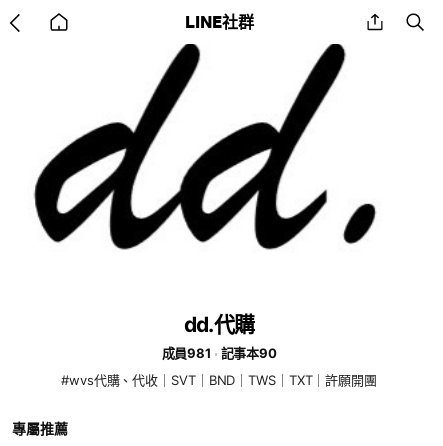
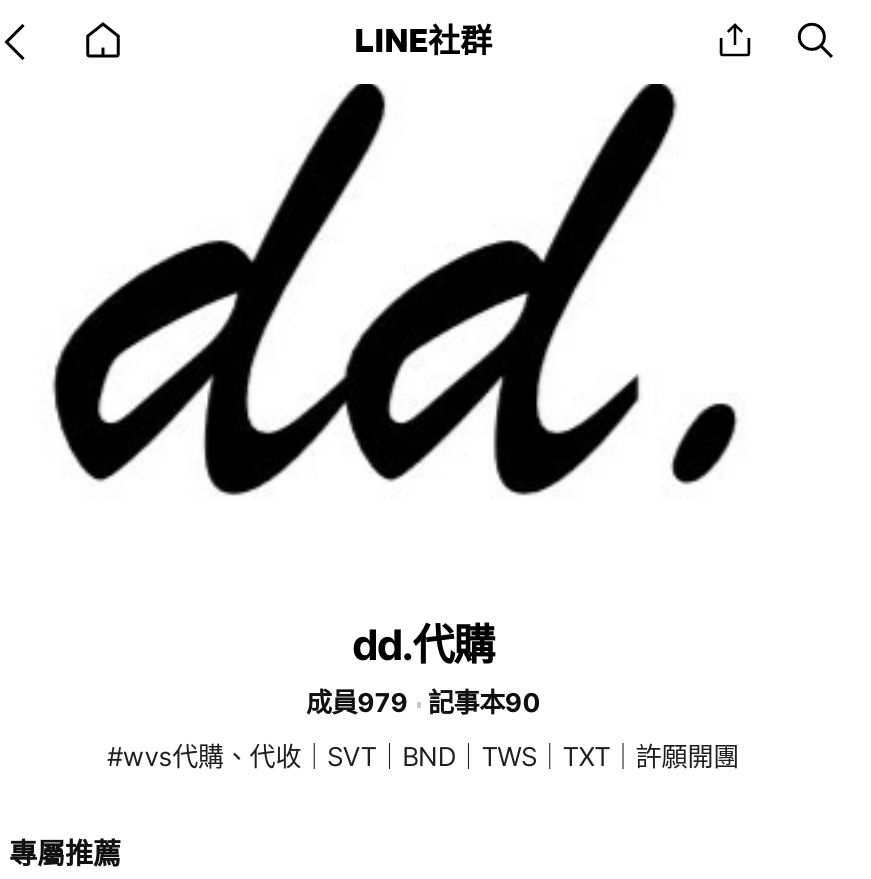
[161,345,276,361] 成員981 記事本90 -> [306,686,540,718] 成員979 記事本90

